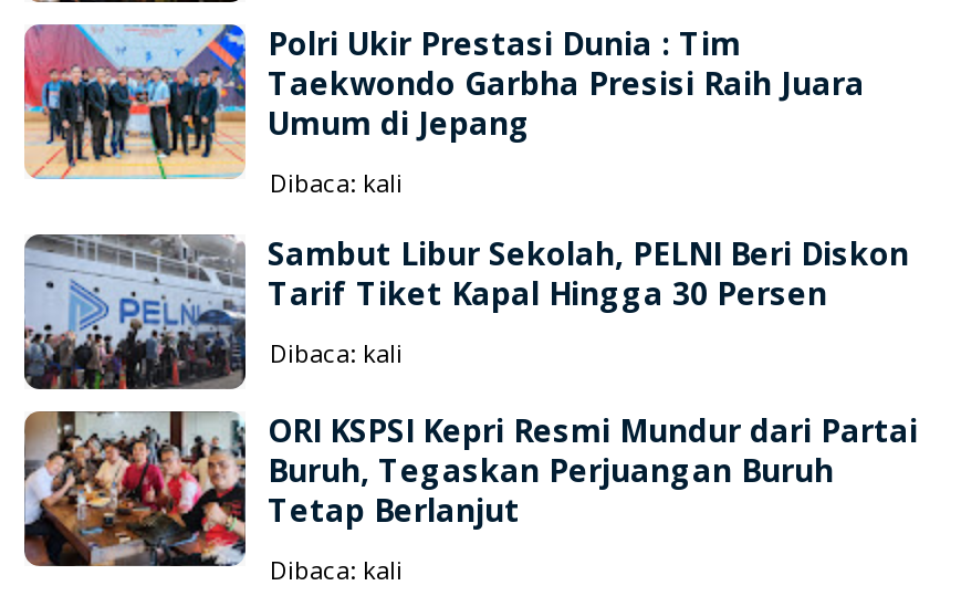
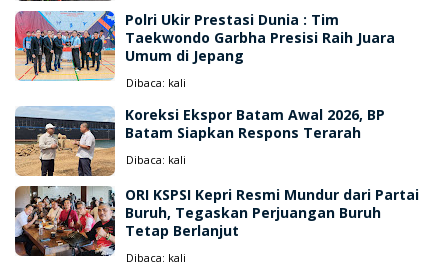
[22,232,909,391] [image] | Sambut Libur Sekolah, PELNI Beri Diskon | Tarif Tiket Kapal Hingga 30 Persen -> [14,105,385,177] [image] | Koreksi Ekspor Batam Awal 2026, BP | Batam Siapkan Respons Terarah

